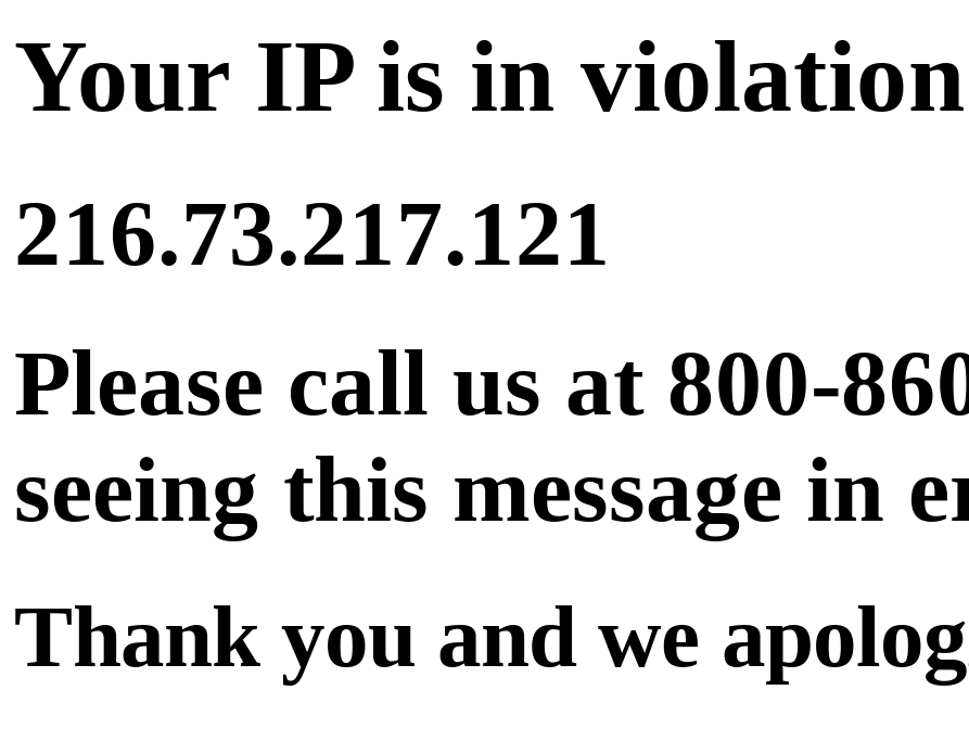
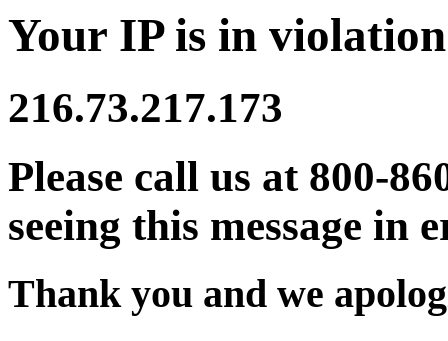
[14,183,611,285] 216.73.217.121 -> [8,84,283,131] 216.73.217.173

